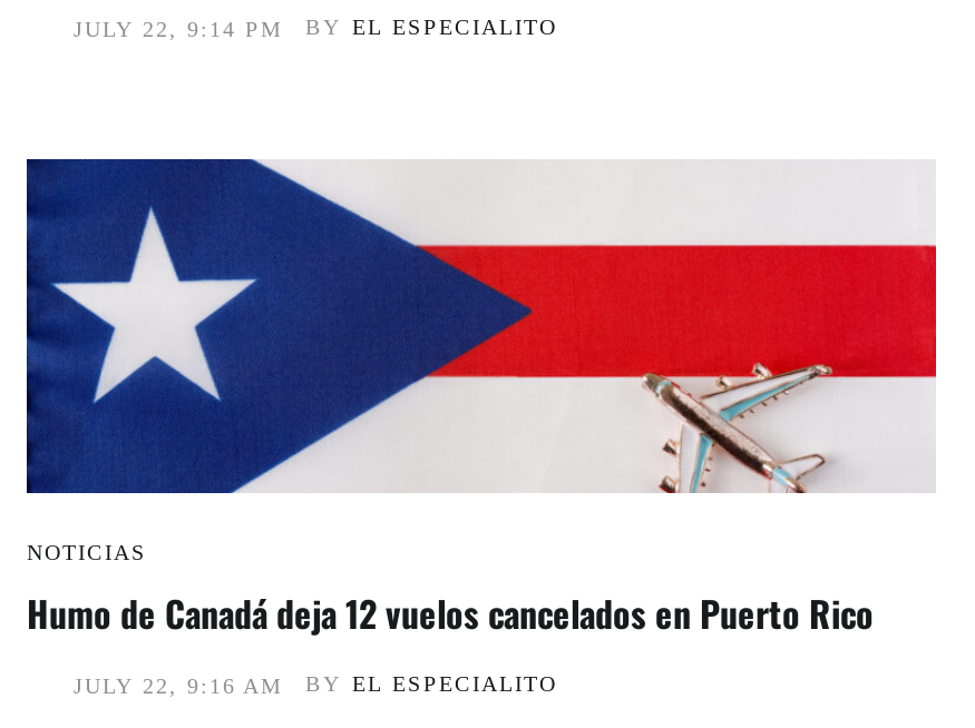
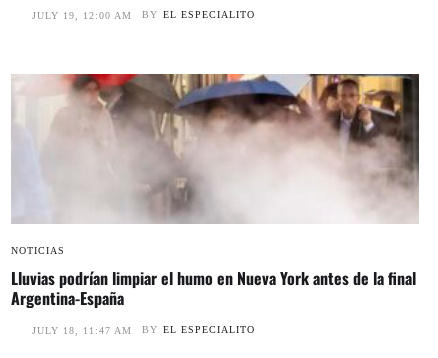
[74,15,557,42] JULY 22, 9:14 PM BY EL ESPECIALITO -> [32,9,255,21] JULY 19, 12:00 AM BY EL ESPECIALITO
[25,156,938,494] [image] -> [11,73,420,224] [image]
[27,588,874,641] Humo de Canadá deja 12 vuelos cancelados en Puerto Rico -> [11,266,416,310] Lluvias podrían limpiar el humo en Nueva York antes de la final | Argentina-España
[74,672,557,699] JULY 22, 9:16 AM BY EL ESPECIALITO -> [32,324,255,336] JULY 18, 11:47 AM BY EL ESPECIALITO

